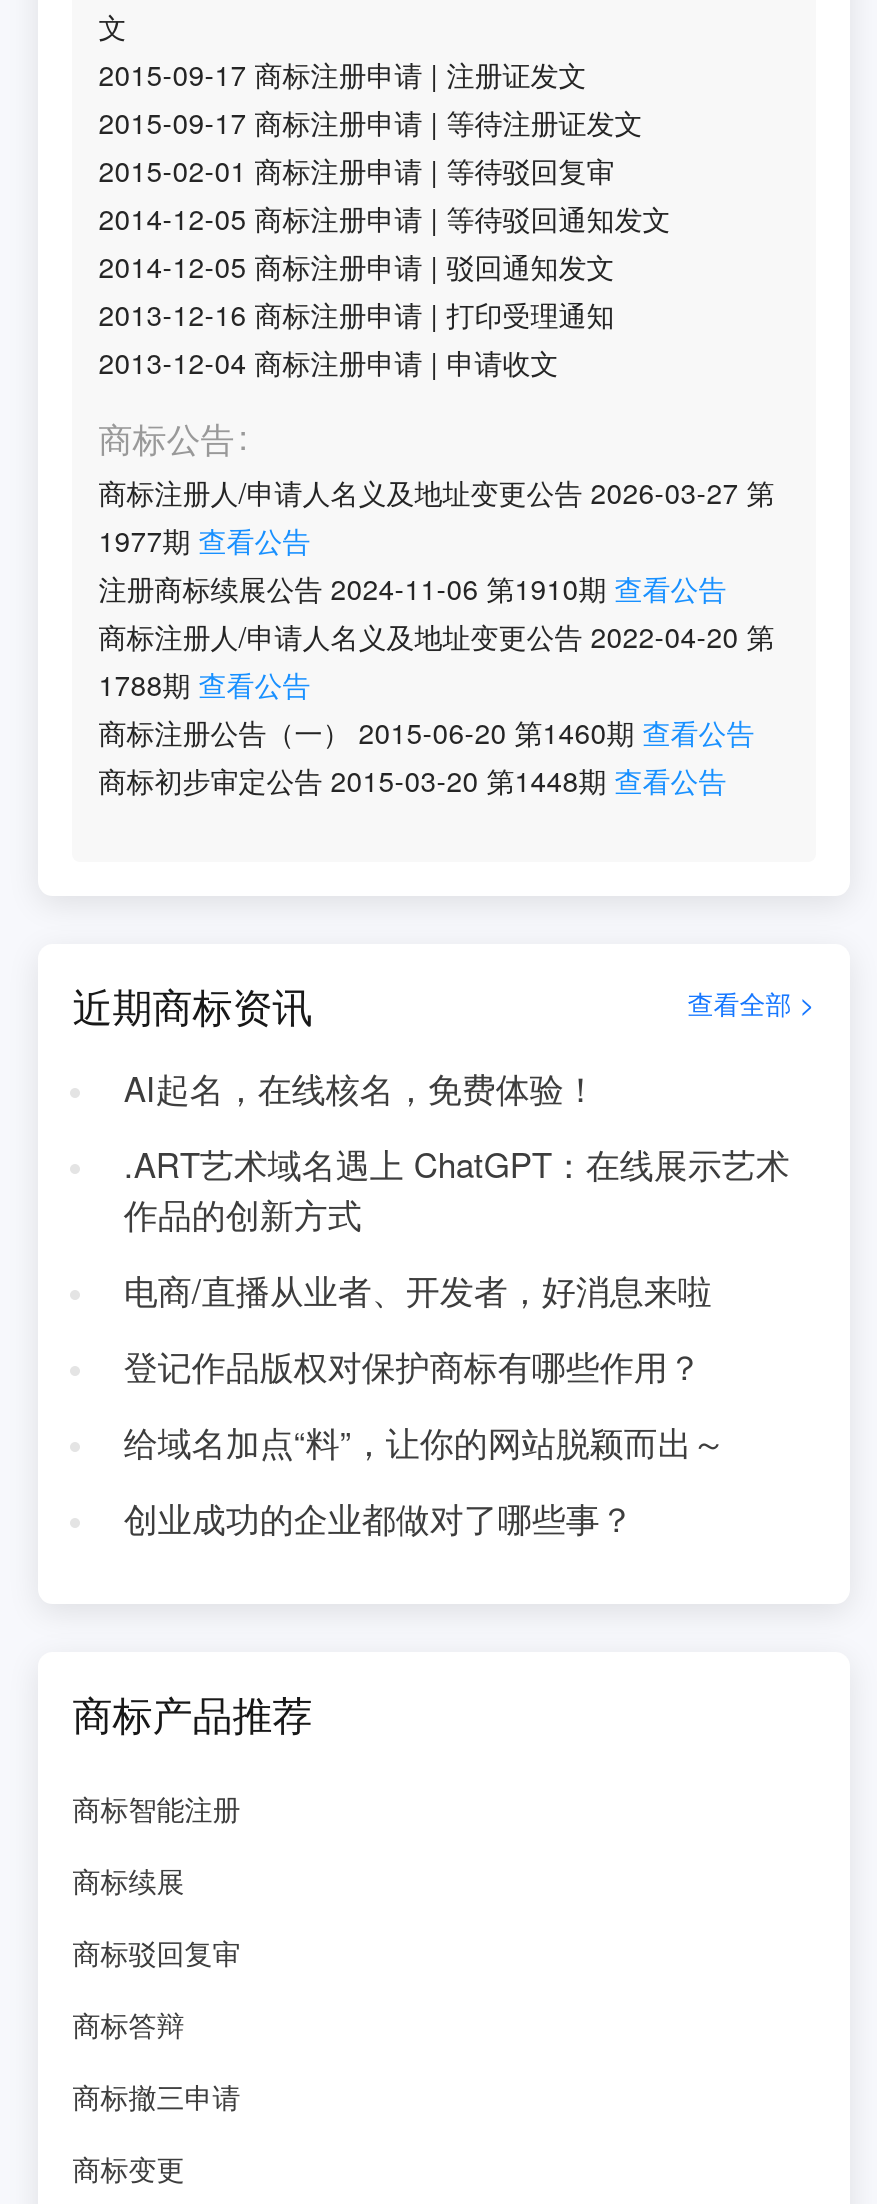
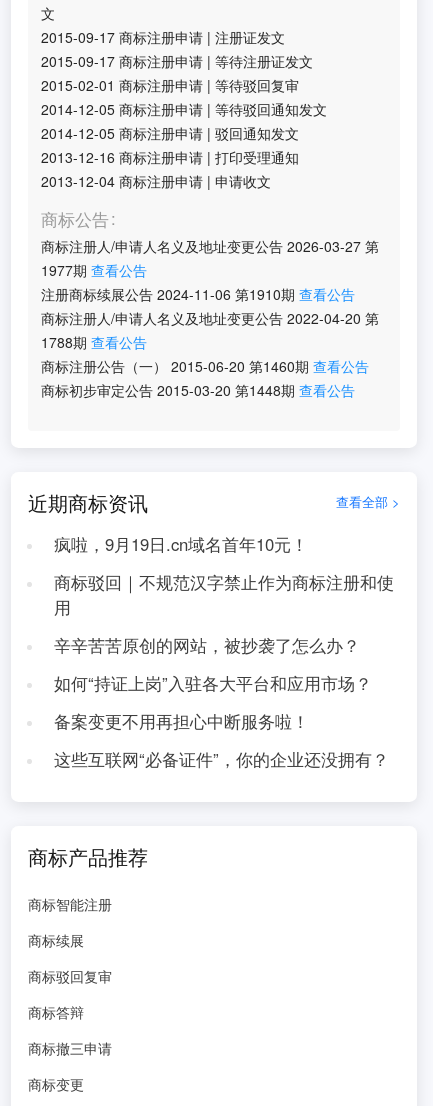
[124,1064,598,1112] AI起名，在线核名，免费体验！ -> [54,532,308,556] 疯啦，9月19日.cn域名首年10元！
[124,1140,790,1238] .ART艺术域名遇上 ChatGPT：在线展示艺术 | 作品的创新方式 -> [54,570,394,619] 商标驳回｜不规范汉字禁止作为商标注册和使 | 用
[124,1266,712,1314] 电商/直播从业者、开发者，好消息来啦 -> [54,633,360,657] 辛辛苦苦原创的网站，被抄袭了怎么办？
[124,1342,702,1390] 登记作品版权对保护商标有哪些作用？ -> [54,671,372,695] 如何“持证上岗”入驻各大平台和应用市场？
[124,1418,726,1466] 给域名加点“料”，让你的网站脱颖而出～ -> [54,709,309,733] 备案变更不用再担心中断服务啦！
[124,1494,634,1542] 创业成功的企业都做对了哪些事？ -> [54,747,389,771] 这些互联网“必备证件”，你的企业还没拥有？

